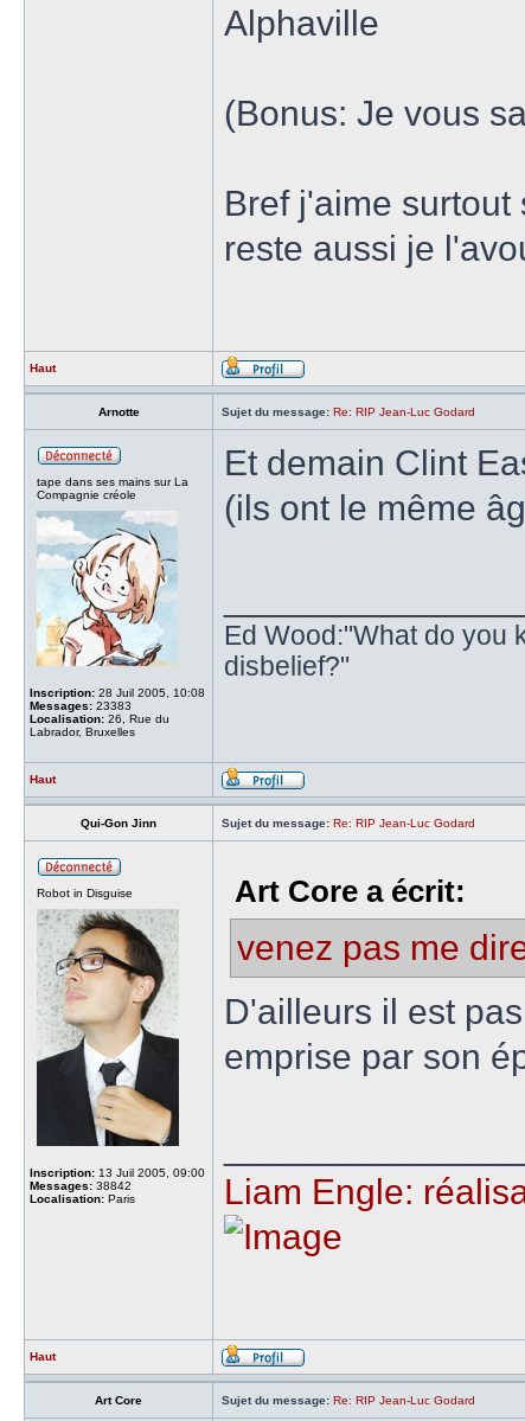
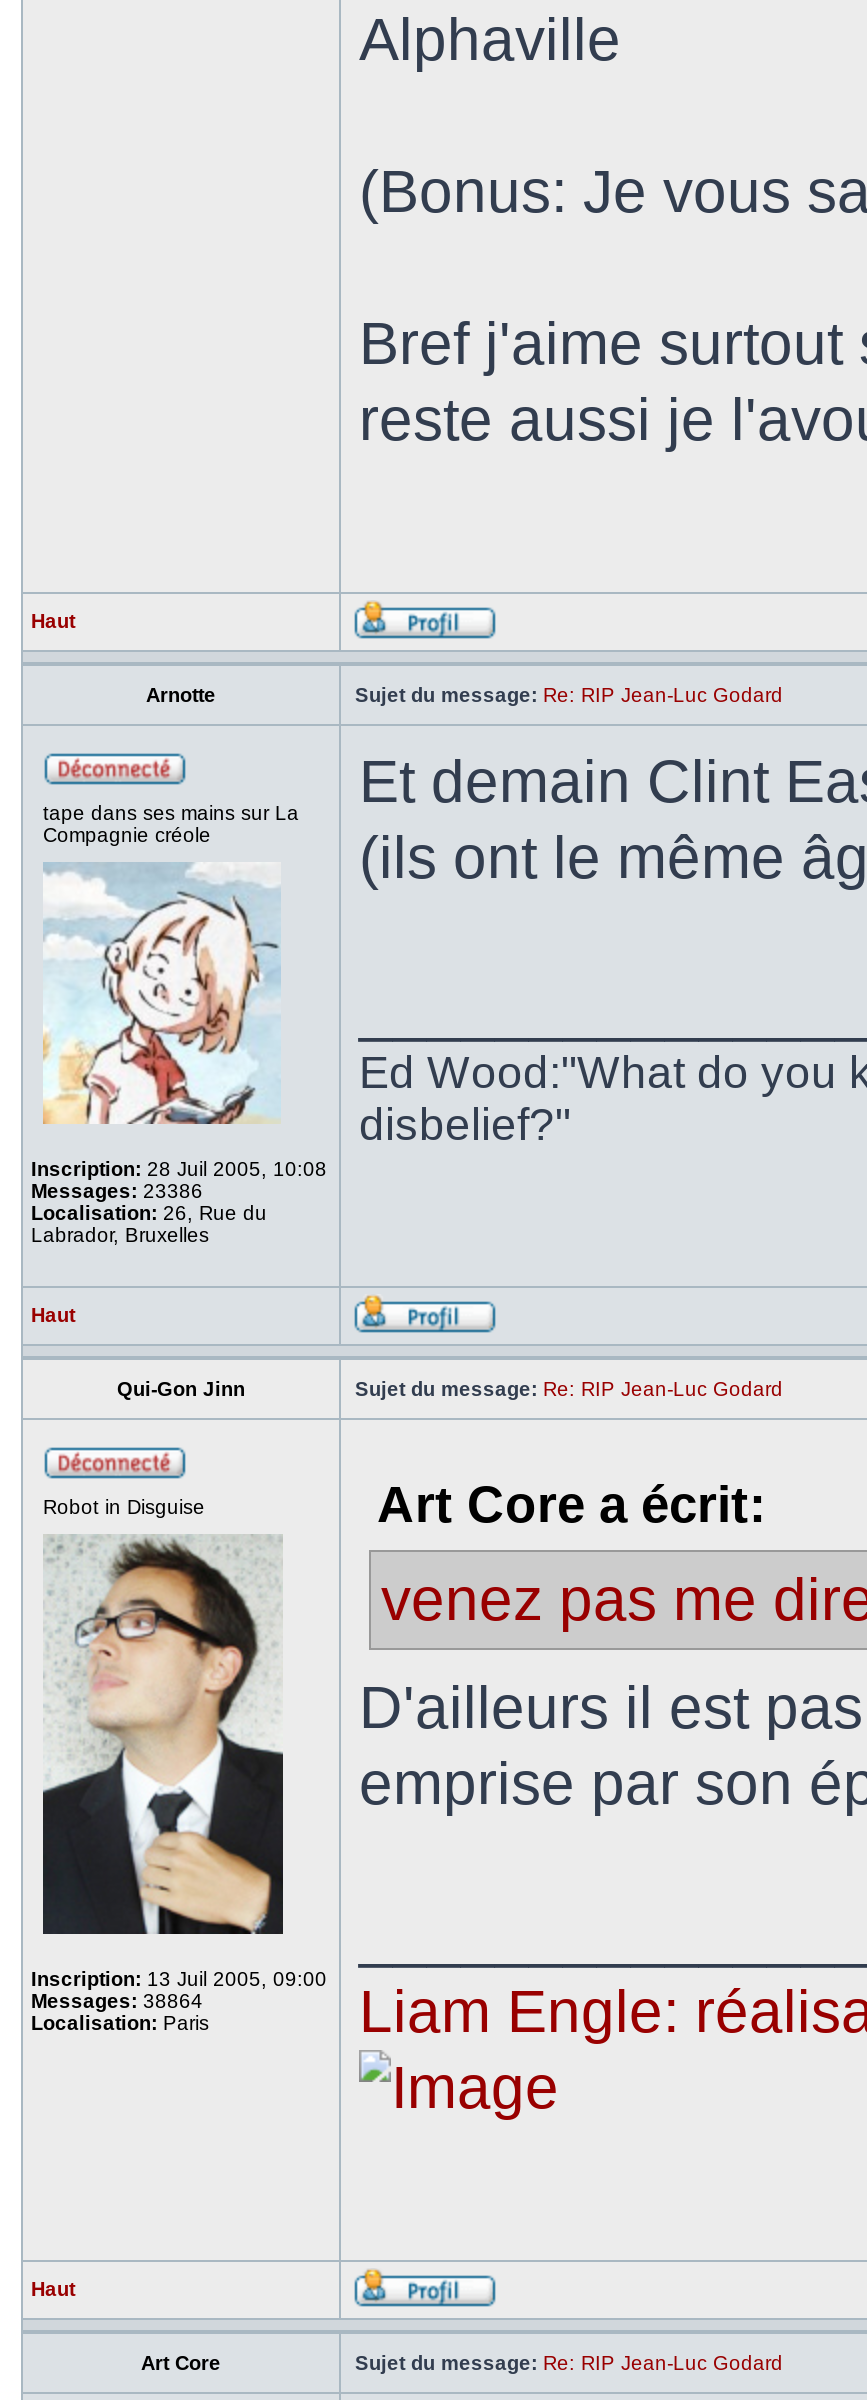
[30,699,132,712] Messages: 23383 -> [31,1180,203,1202] Messages: 23386
[30,1179,132,1192] Messages: 38842 -> [31,1990,203,2012] Messages: 38864

